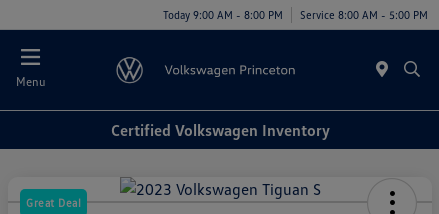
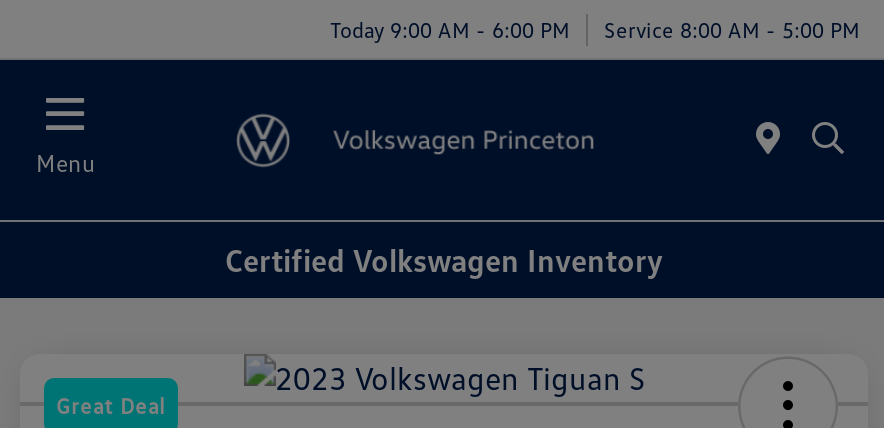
[163,7,428,20] Today 9:00 AM - 8:00 PM Service 8:00 AM - 5:00 PM -> [330,15,860,41] Today 9:00 AM - 6:00 PM Service 8:00 AM - 5:00 PM

